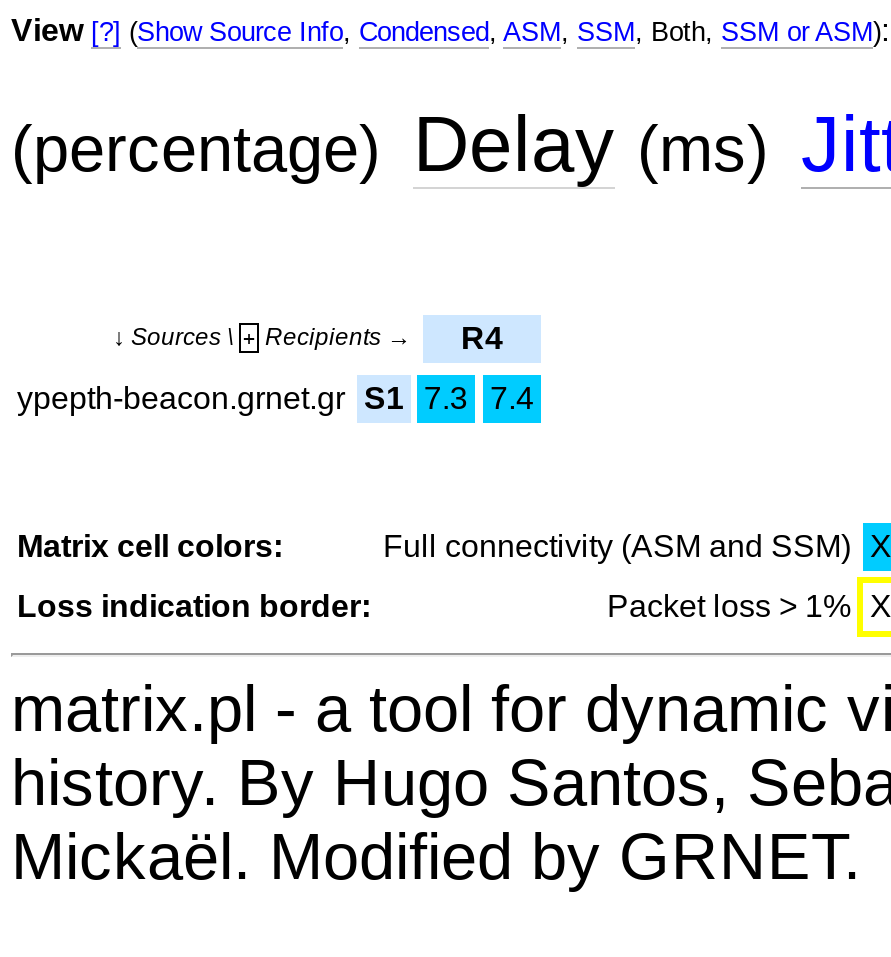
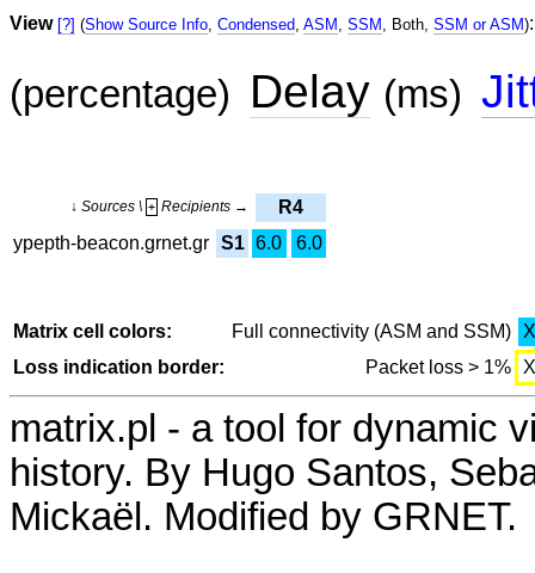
[17,381,468,415] ypepth-beacon.grnet.gr S1 7.3 -> [13,233,282,253] ypepth-beacon.grnet.gr S1 6.0
[490,381,534,415] 7.4 -> [296,233,322,253] 6.0

